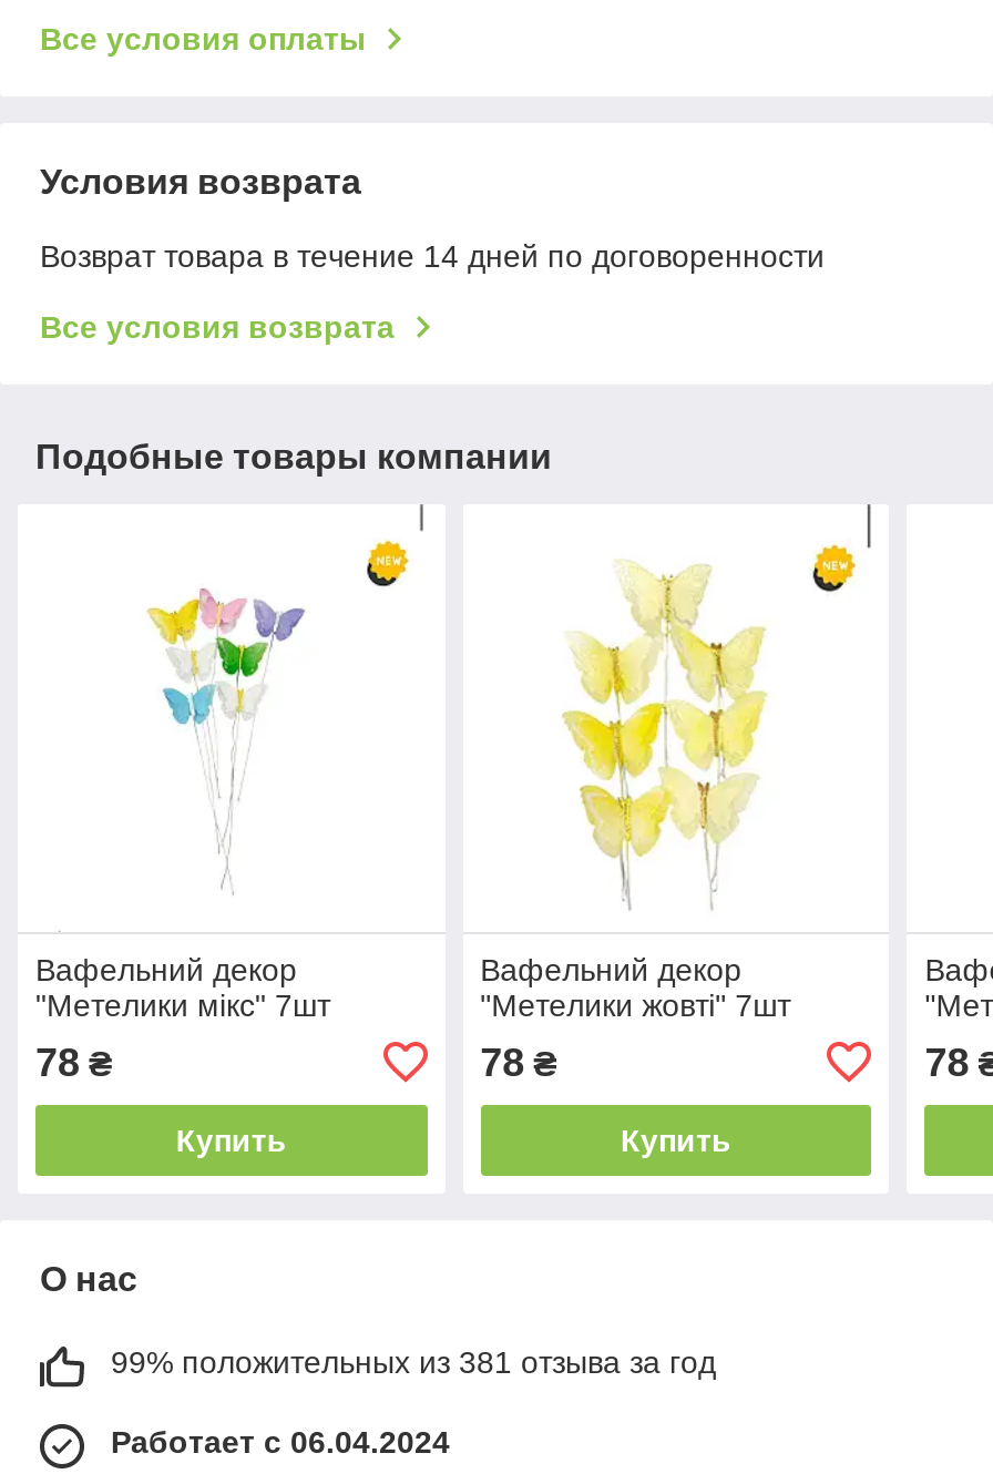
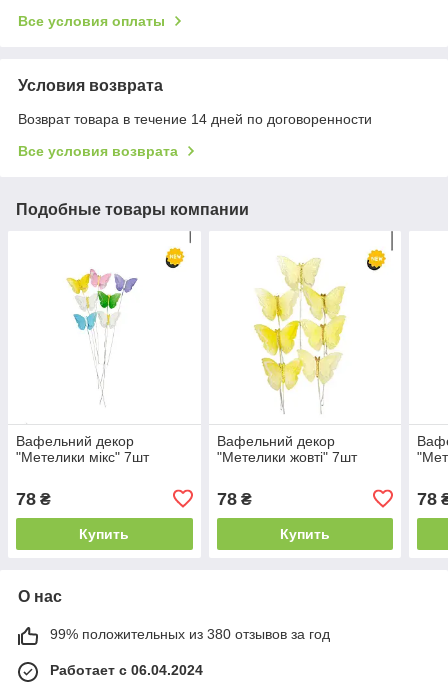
[111,1344,716,1379] 99% положительных из 381 отзыва за год -> [50,626,330,642] 99% положительных из 380 отзывов за год

